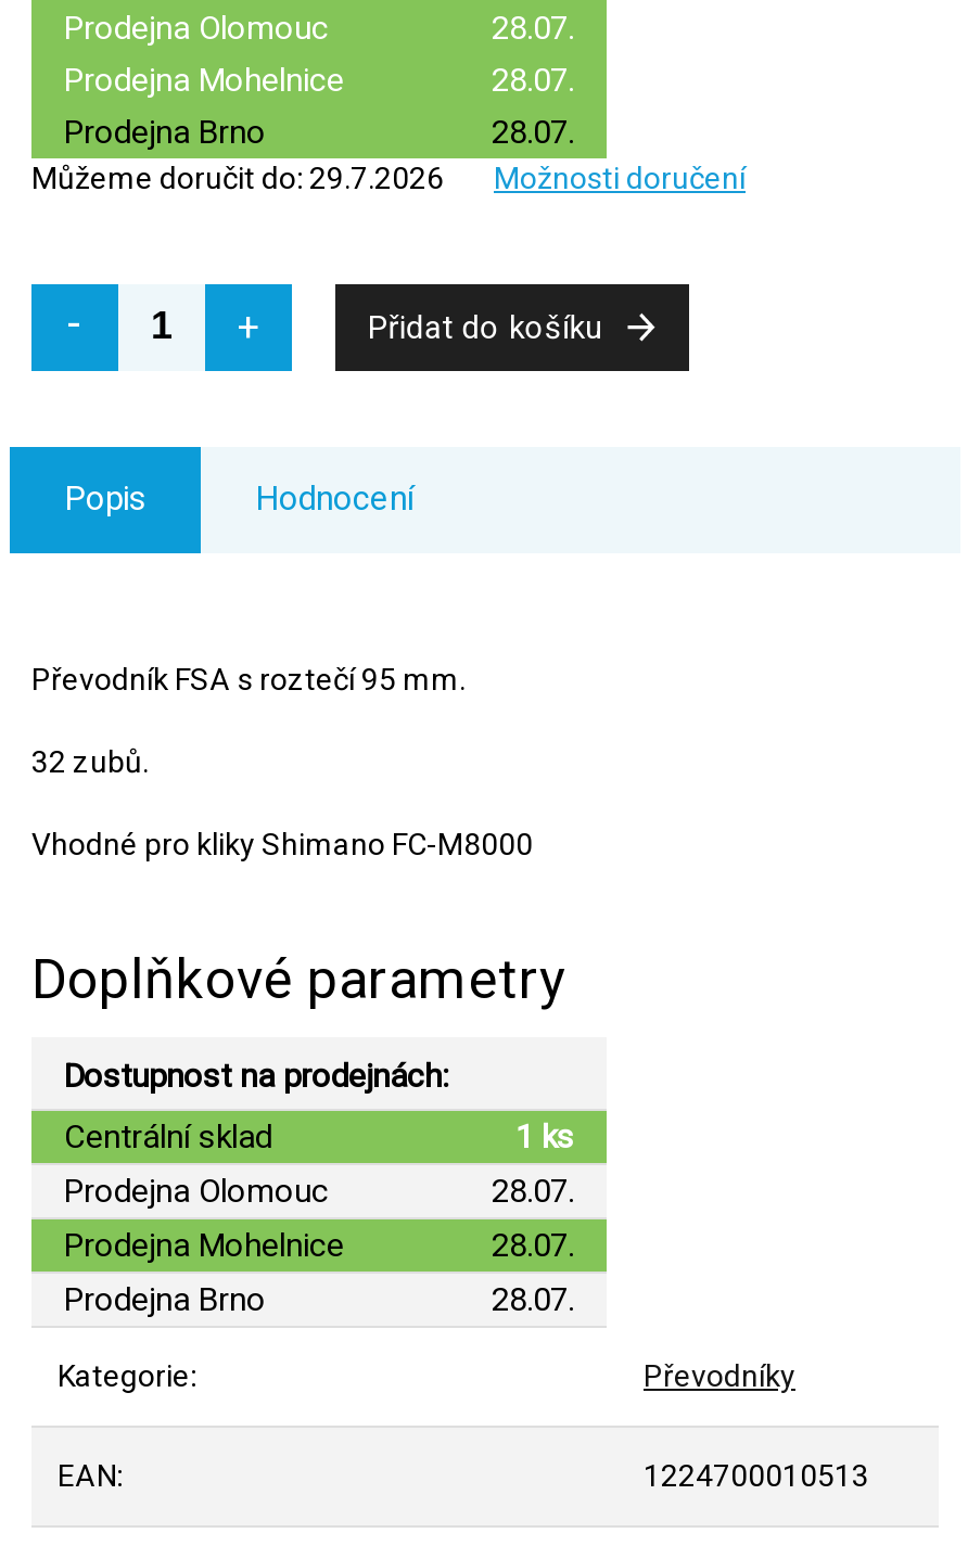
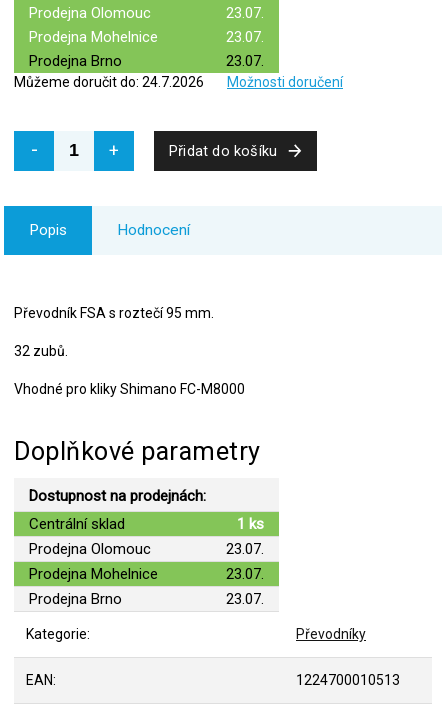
[492,8,574,47] 28.07. -> [226,3,264,21] 23.07.
[492,60,574,99] 28.07. -> [226,27,264,45] 23.07.
[492,112,574,151] 28.07. -> [226,51,264,69] 23.07.
[31,159,444,194] Můžeme doručit do: 29.7.2026 -> [14,73,204,89] Můžeme doručit do: 24.7.2026
[492,1171,574,1210] 28.07. -> [226,539,264,557] 23.07.
[492,1225,574,1264] 28.07. -> [226,564,264,582] 23.07.
[492,1279,574,1318] 28.07. -> [226,589,264,607] 23.07.

